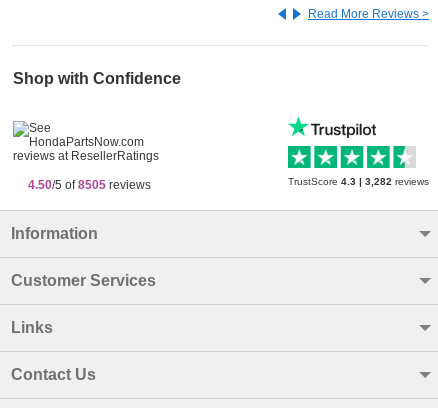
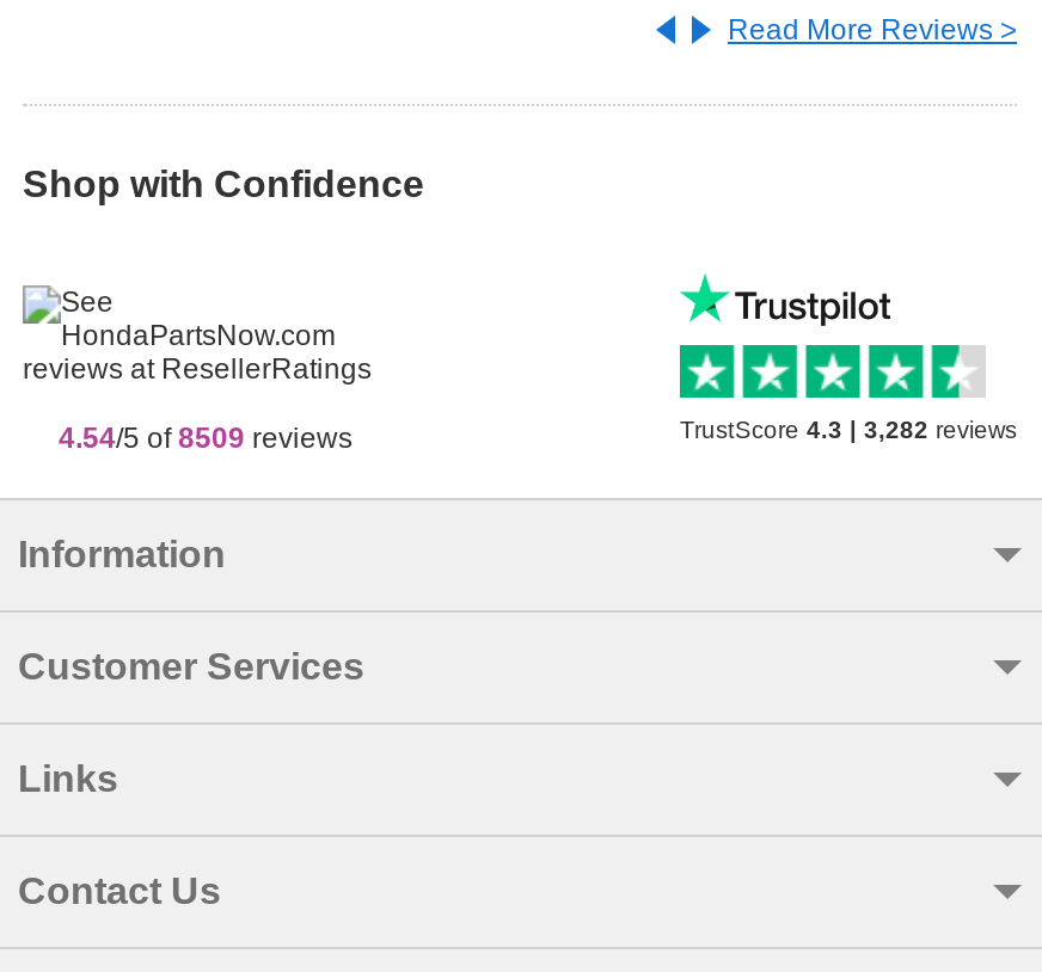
[28,178,151,192] 4.50/5 of 8505 reviews -> [59,421,353,454] 4.54/5 of 8509 reviews

